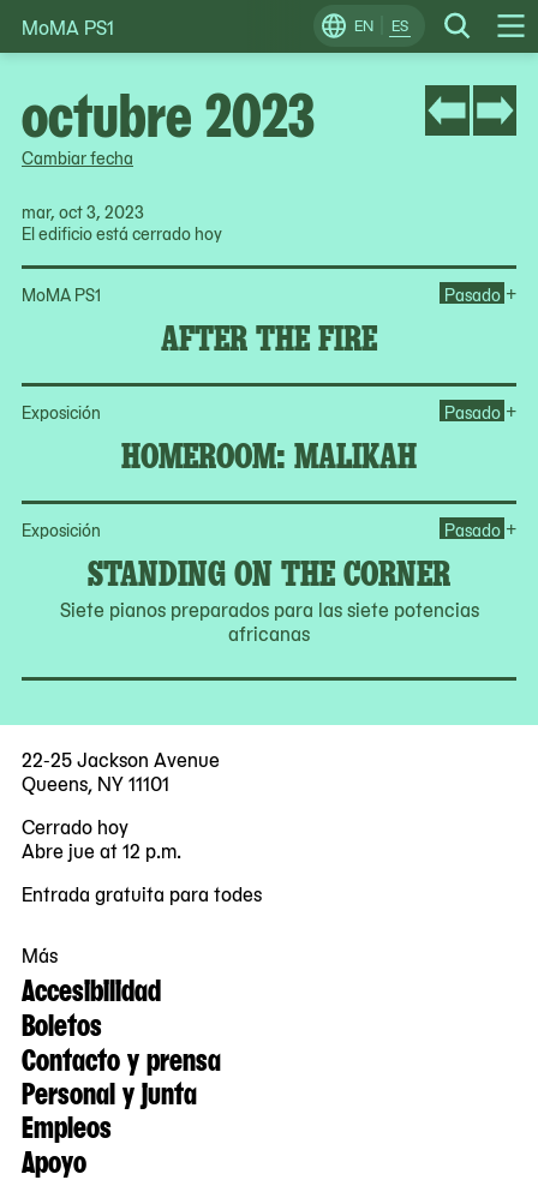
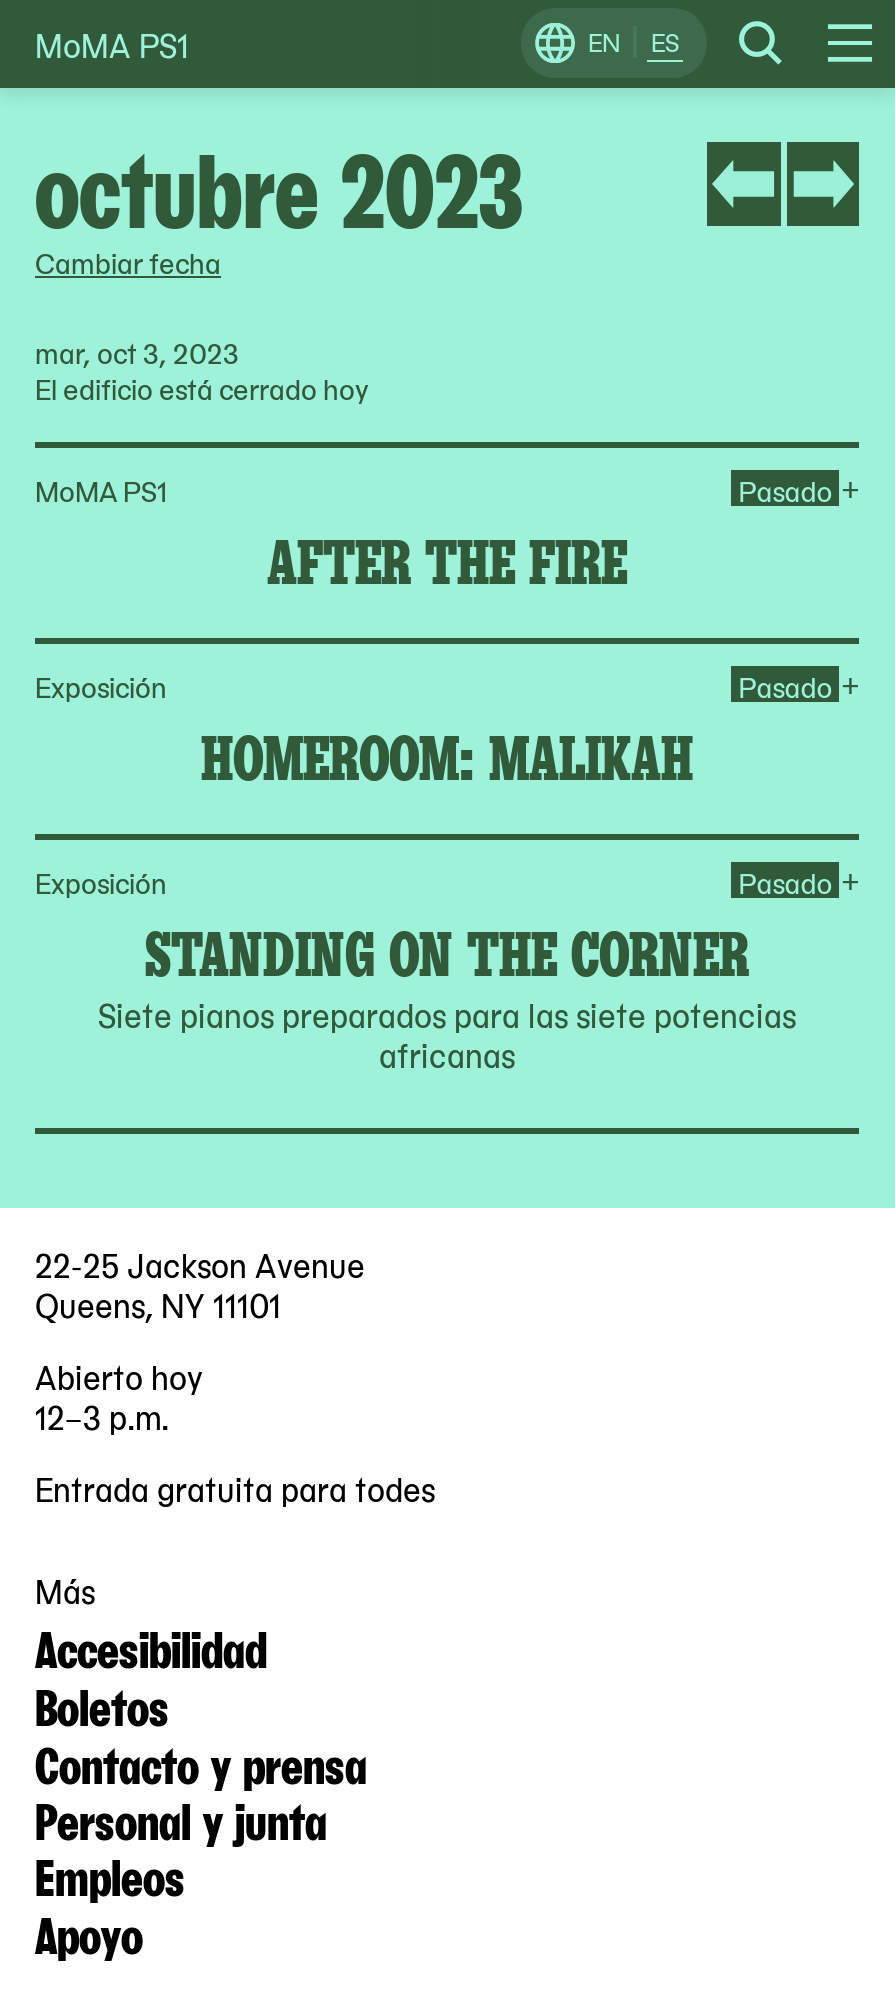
[22,811,181,864] Cerrado hoy | Abre jue at 12 p.m. -> [35,1351,203,1439] Abierto hoy | 12–3 p.m.

